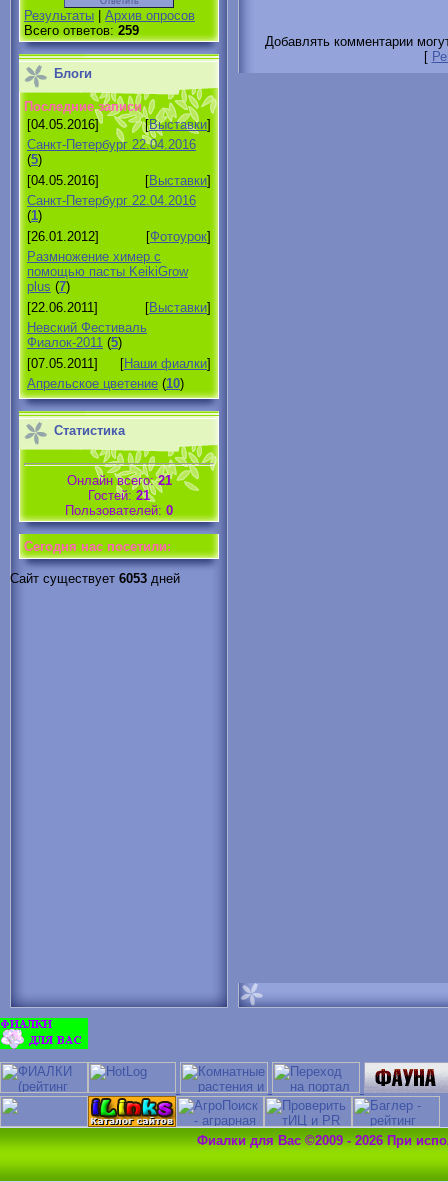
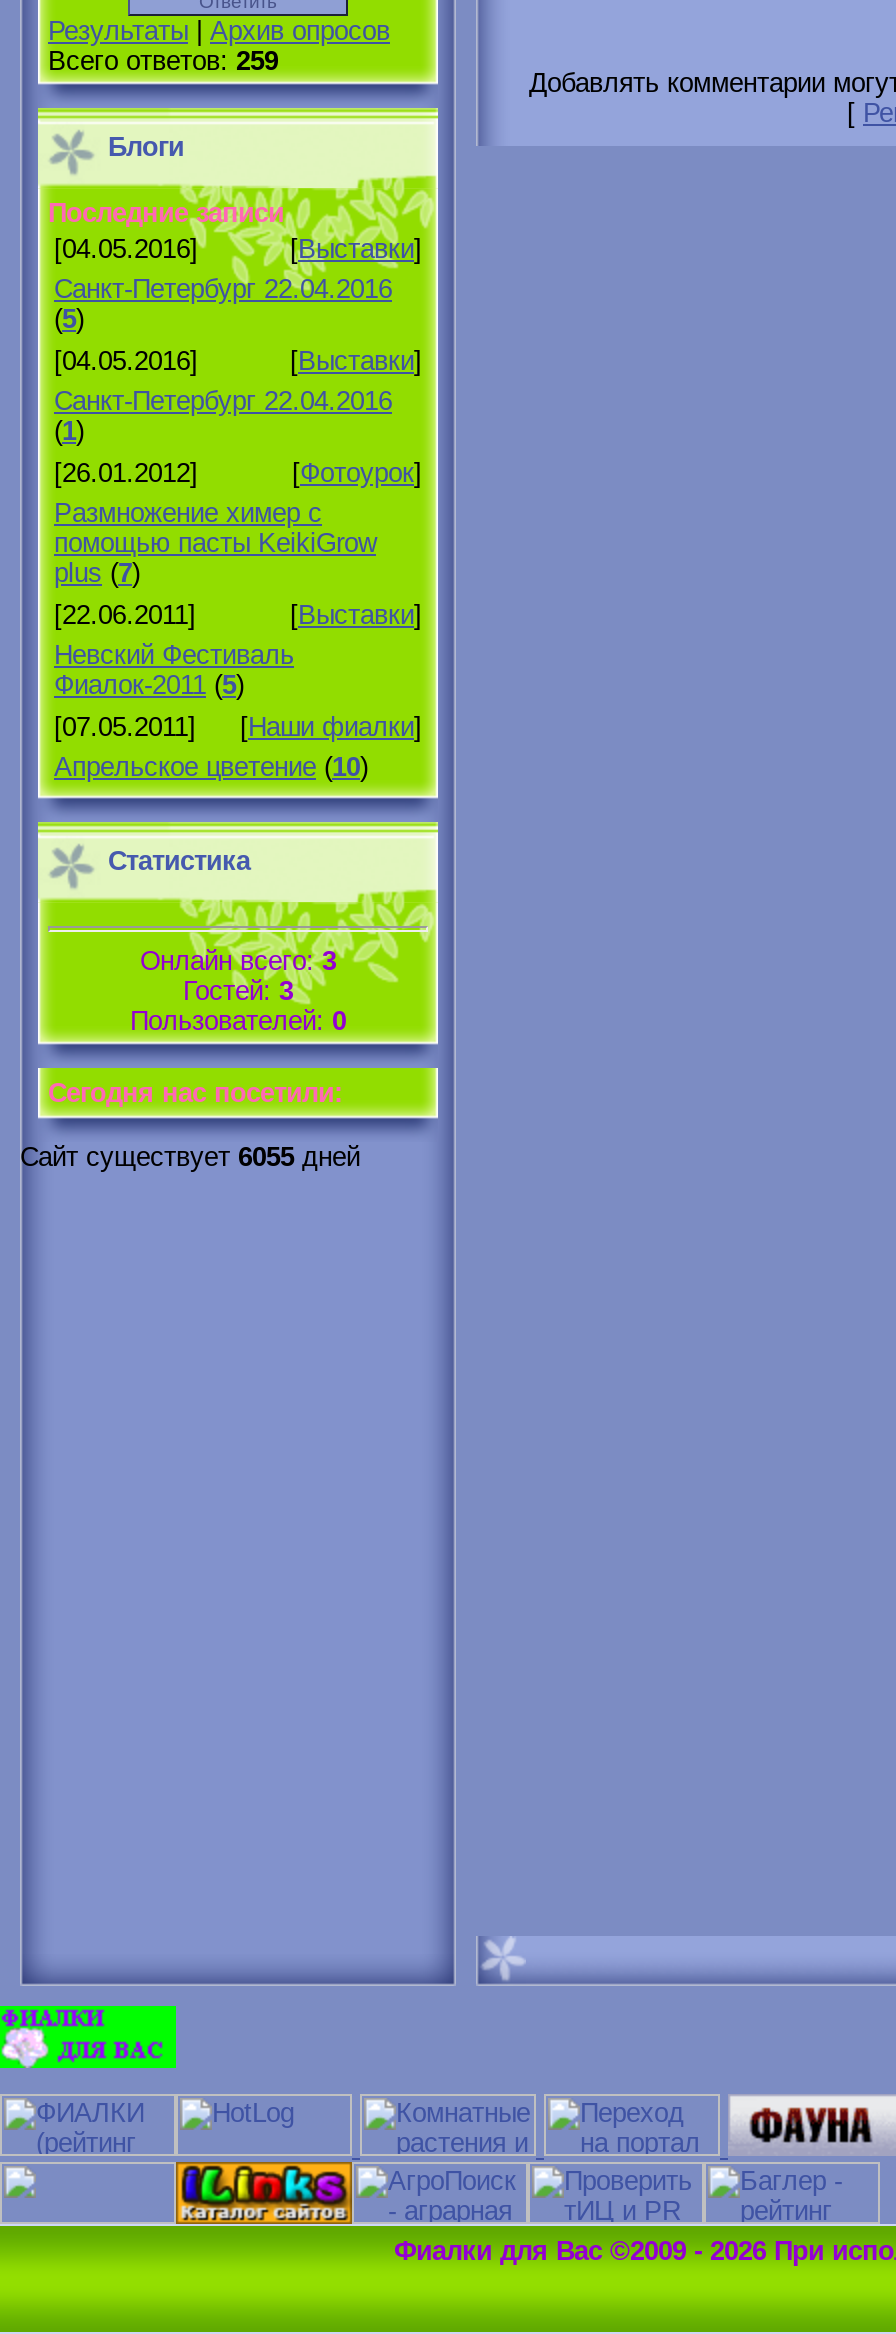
[66,473,171,488] Онлайн всего: 21 -> [140,945,336,975] Онлайн всего: 3
[88,488,150,503] Гостей: 21 -> [183,975,293,1005] Гостей: 3
[10,571,180,586] Сайт существует 6053 дней -> [20,1143,360,1173] Сайт существует 6055 дней

